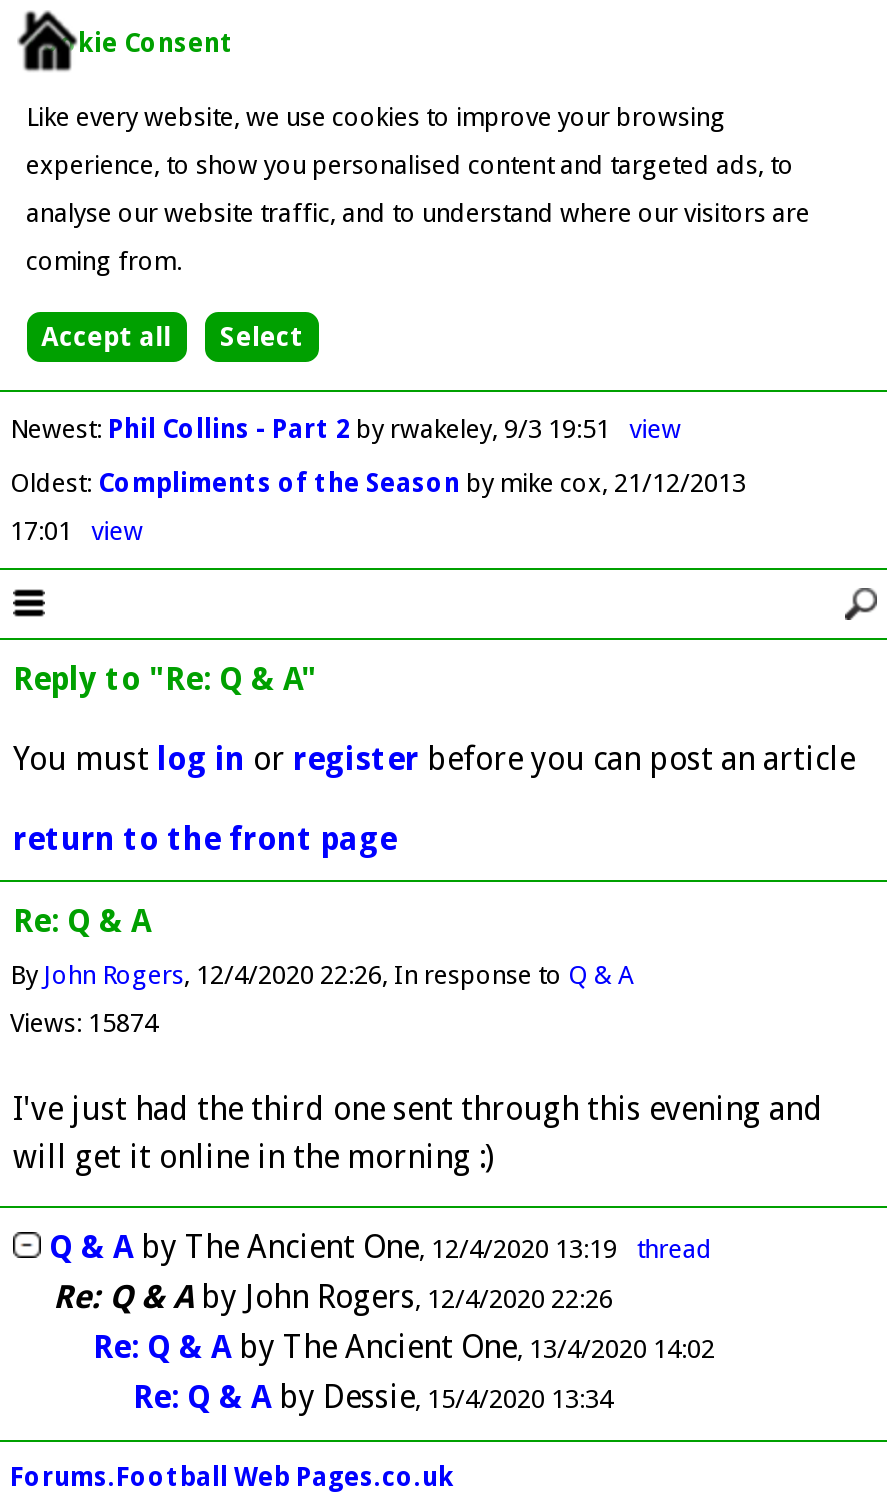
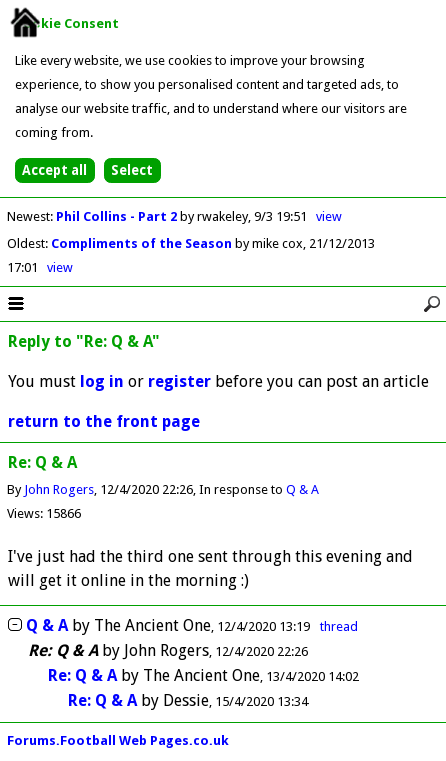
[10,1009,158,1039] Views: 15874 -> [6,506,80,521] Views: 15866

